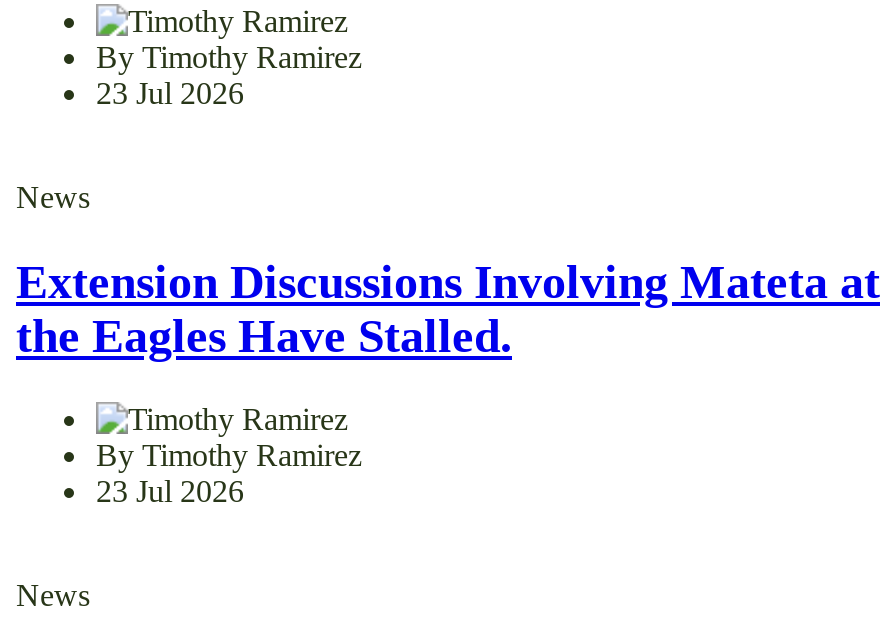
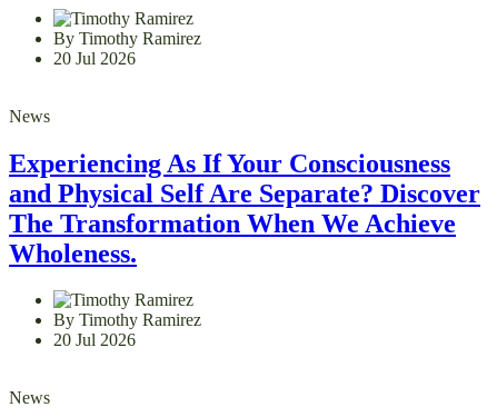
[96,75,244,109] 23 Jul 2026 -> [53,48,136,67] 20 Jul 2026
[16,255,880,361] Extension Discussions Involving Mateta at | the Eagles Have Stalled. -> [9,148,480,267] Experiencing As If Your Consciousness | and Physical Self Are Separate? Discover | The Transformation When We Achieve | Wholeness.
[96,475,244,509] 23 Jul 2026 -> [53,331,136,350] 20 Jul 2026

